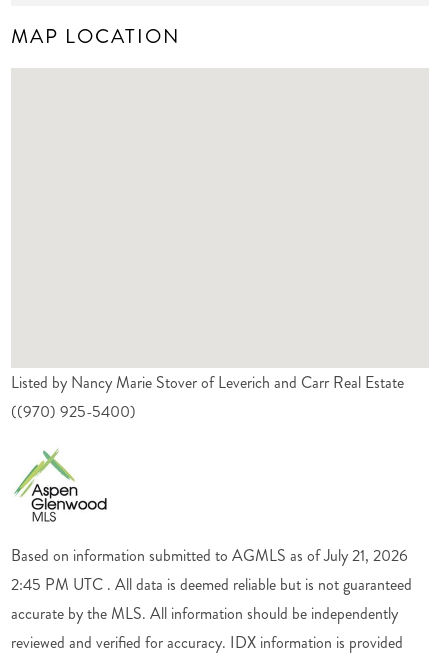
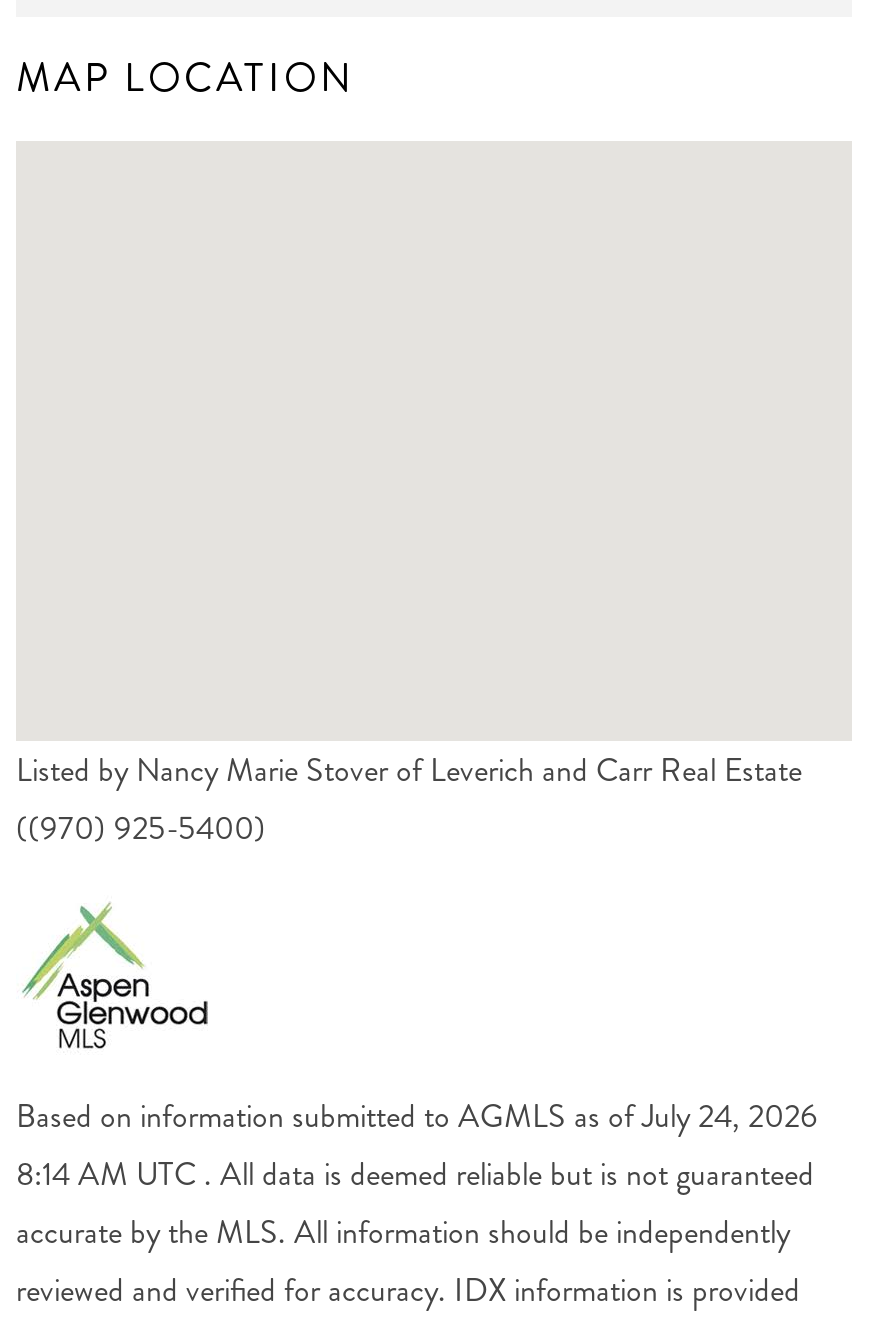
[11,544,408,567] Based on information submitted to AGMLS as of July 21, 2026 -> [16,1092,818,1138] Based on information submitted to AGMLS as of July 24, 2026
[11,573,412,596] 2:45 PM UTC . All data is deemed reliable but is not guaranteed -> [16,1150,814,1196] 8:14 AM UTC . All data is deemed reliable but is not guaranteed

